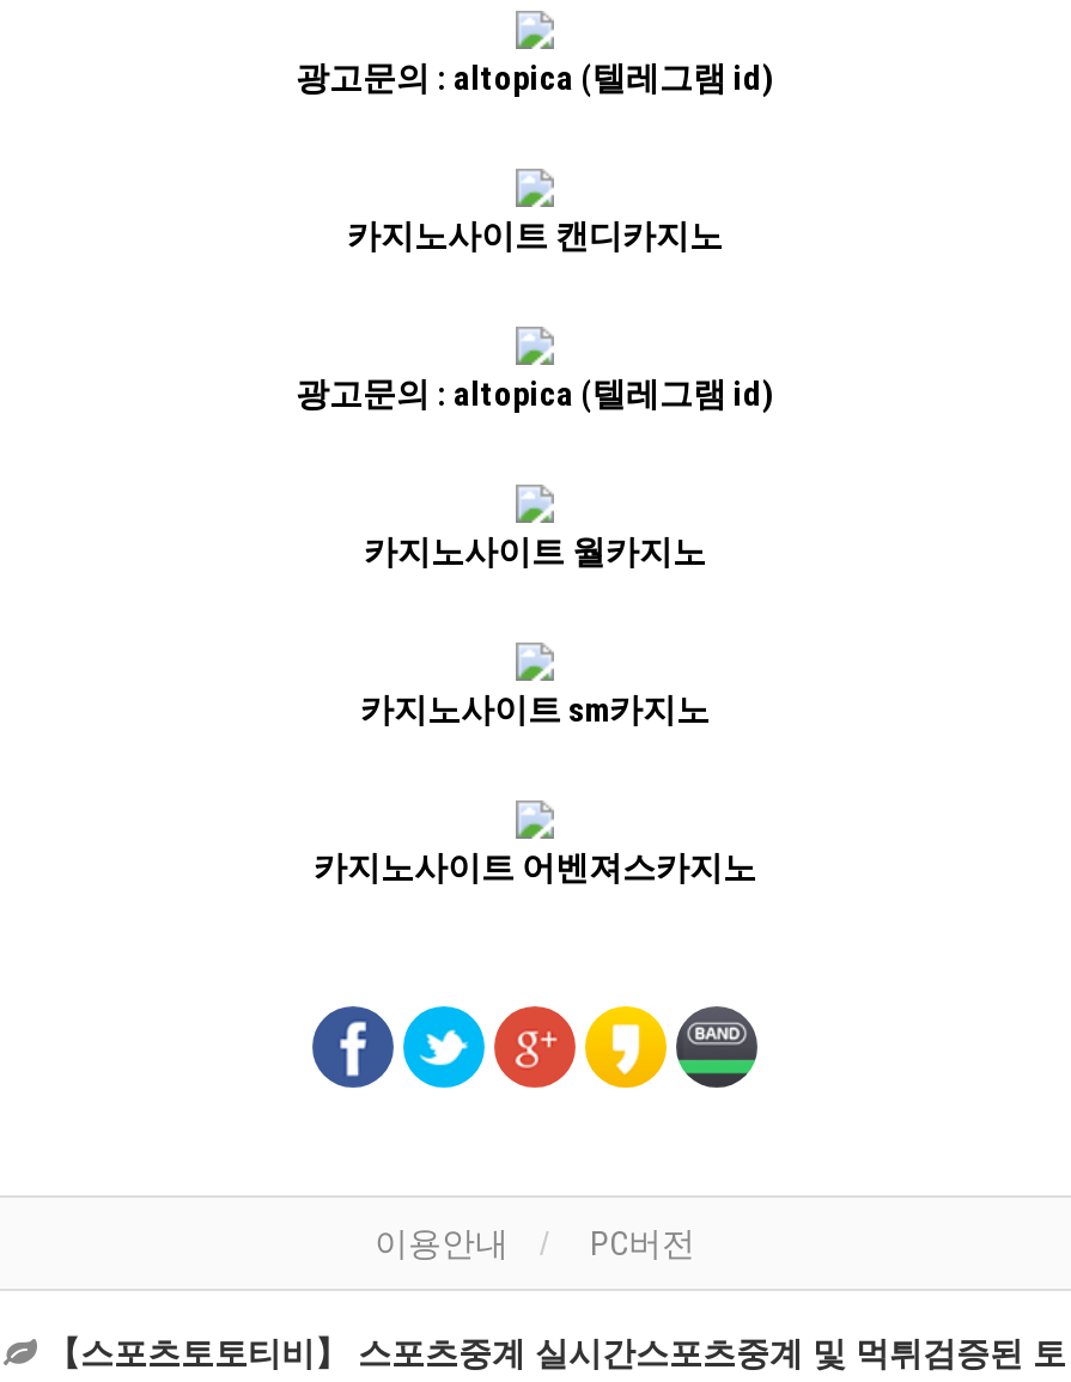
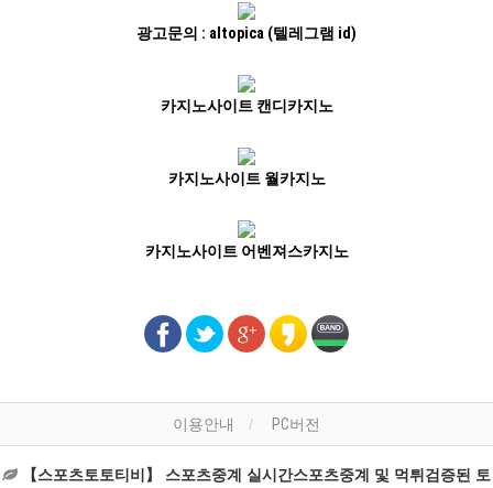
[296,375,774,414] 광고문의 : altopica (텔레그램 id) -> none
[360,691,710,729] 카지노사이트 sm카지노 -> none

